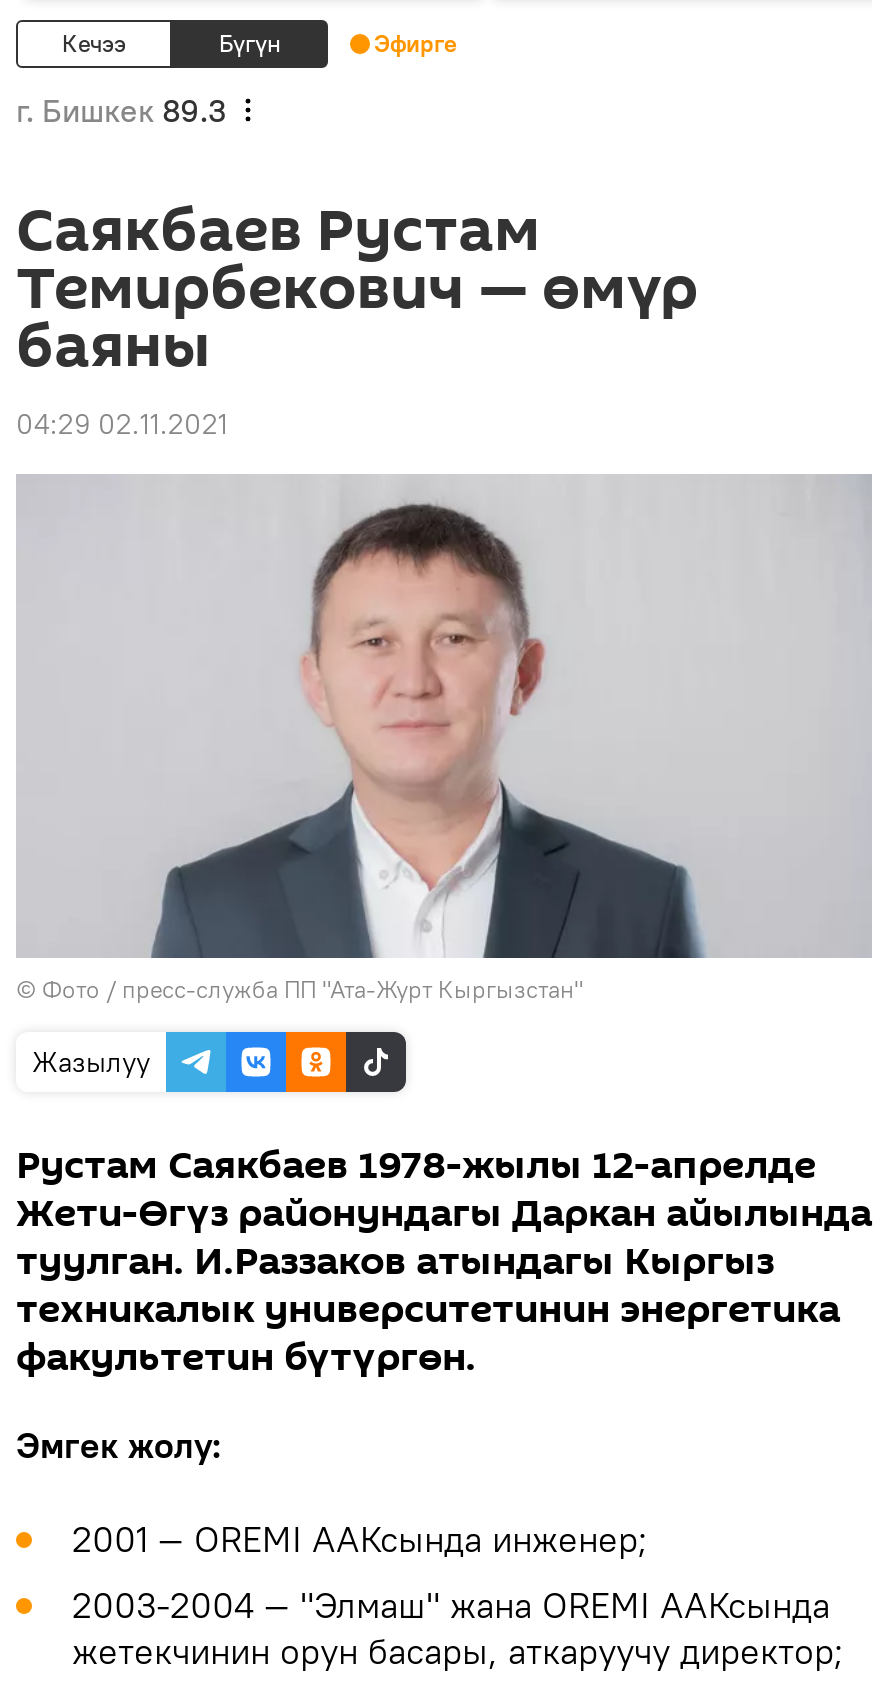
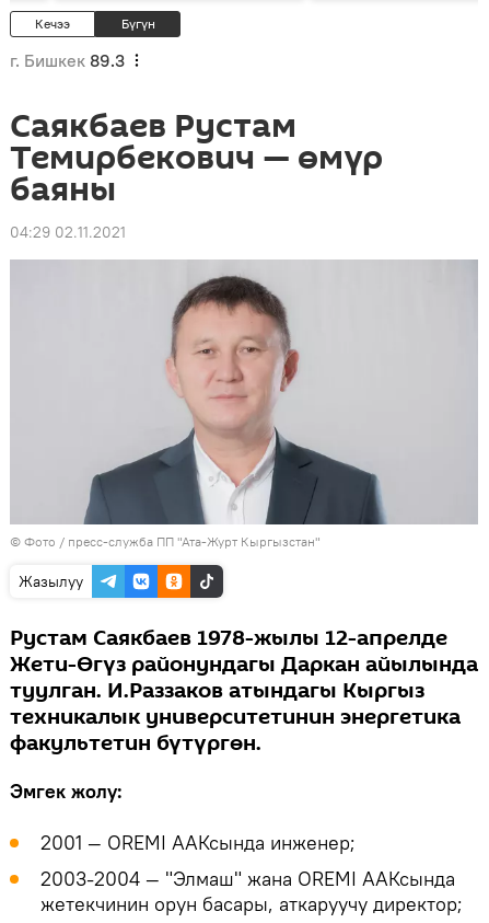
[374,28,456,58] Эфирге -> none

